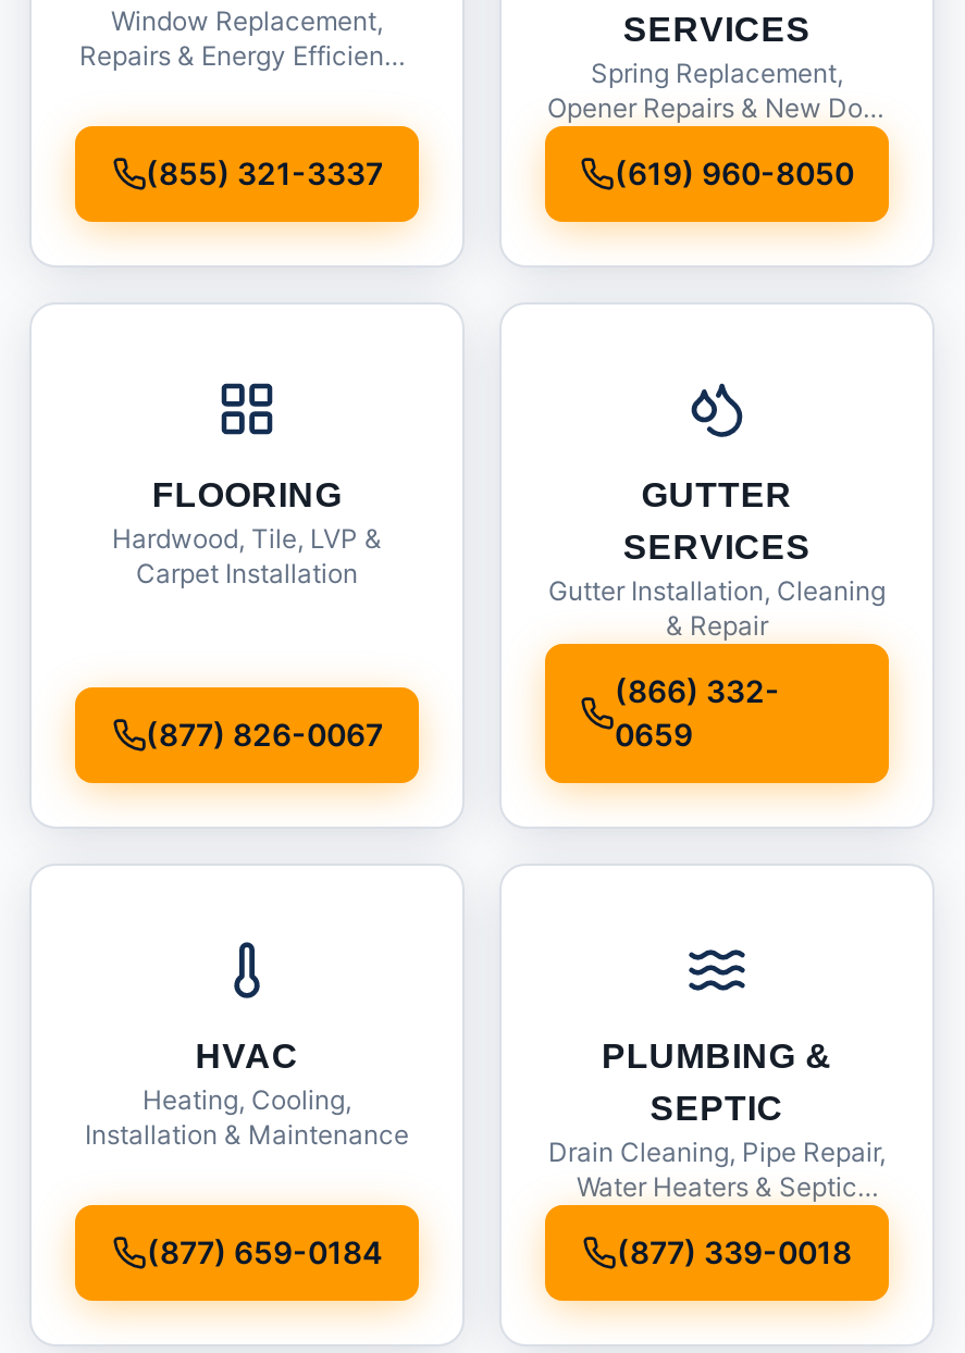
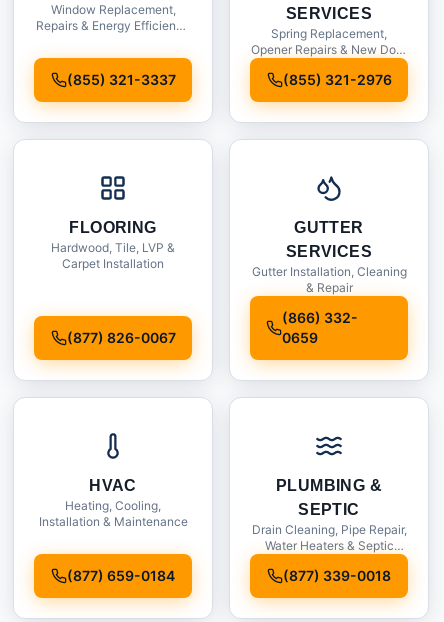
[615,154,854,191] (619) 960-8050 -> [282,71,391,88] (855) 321-2976

